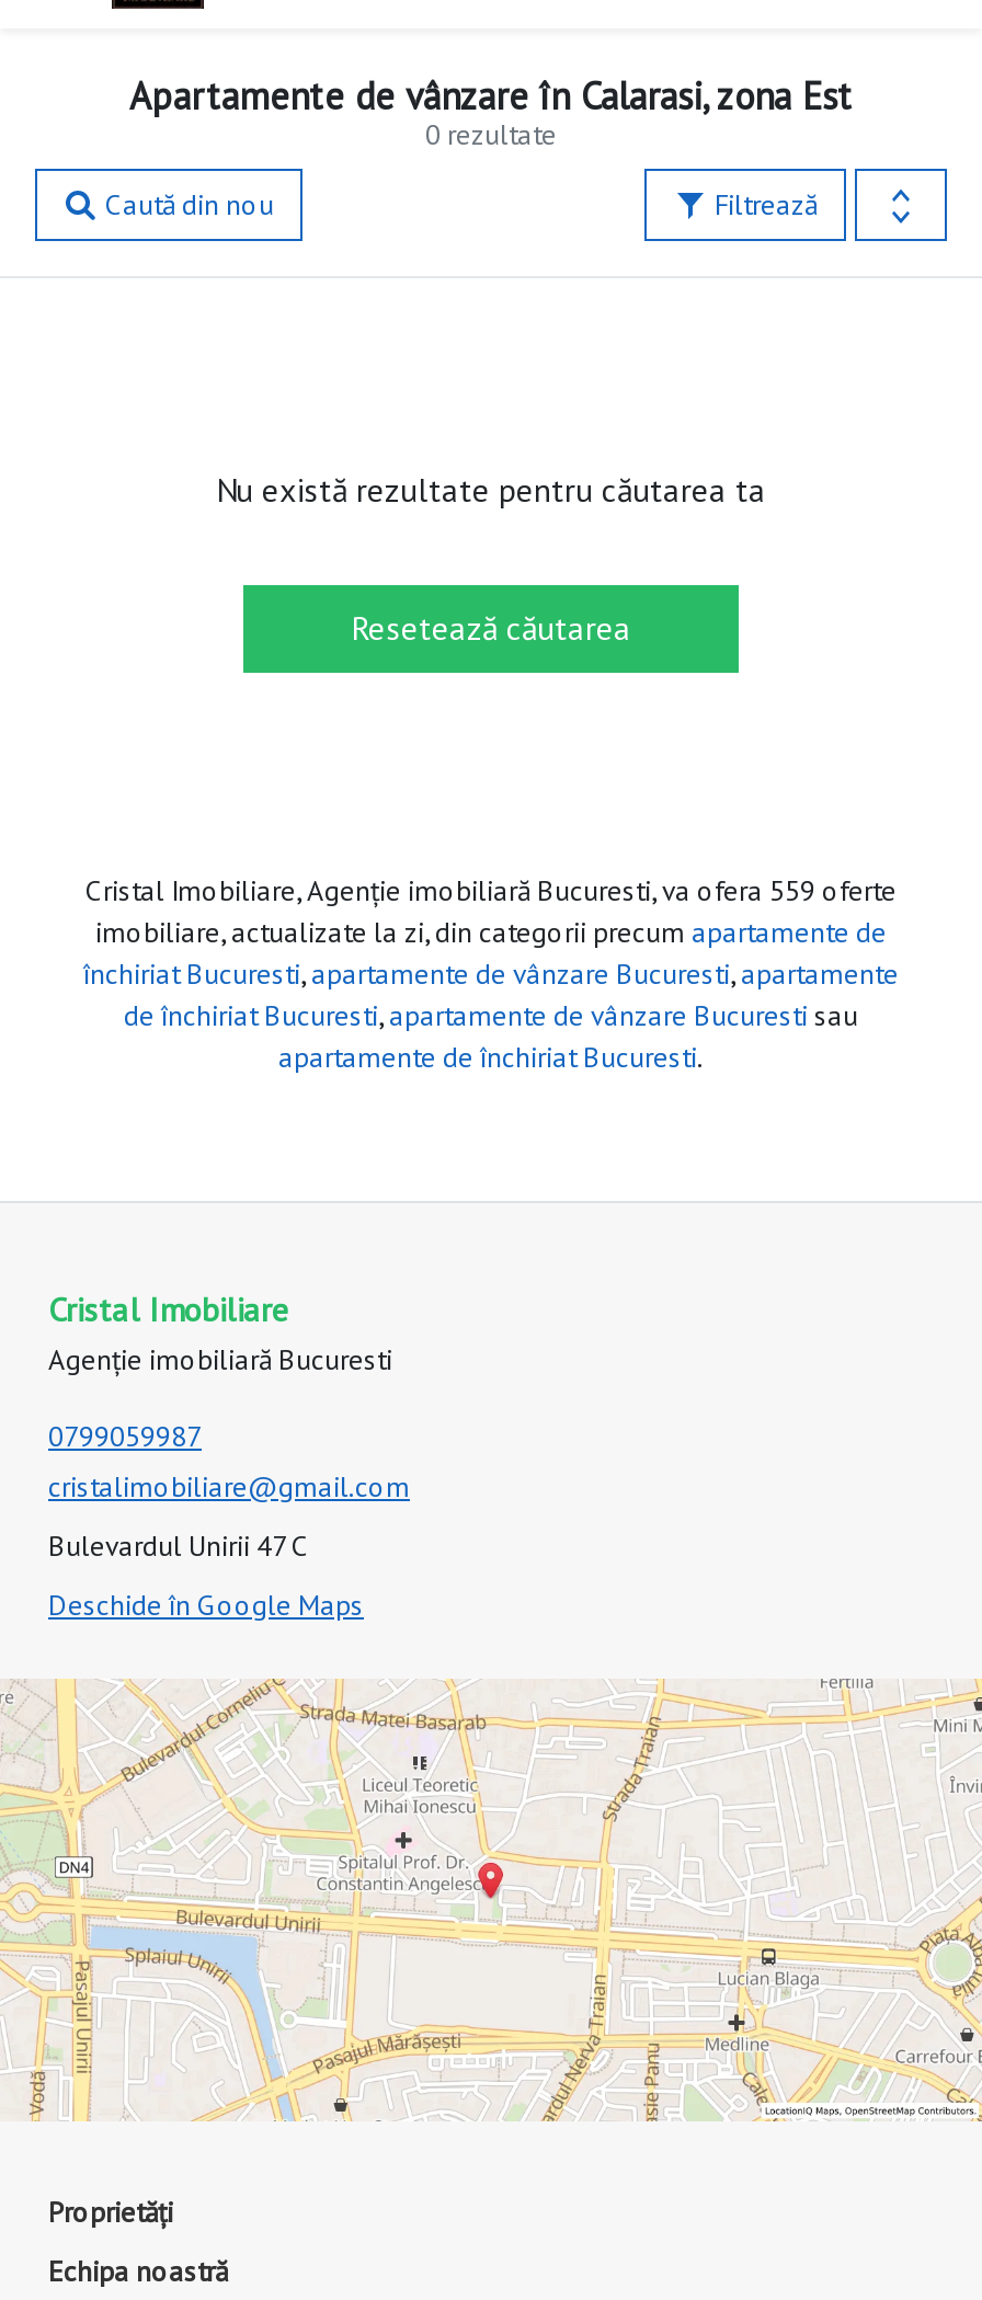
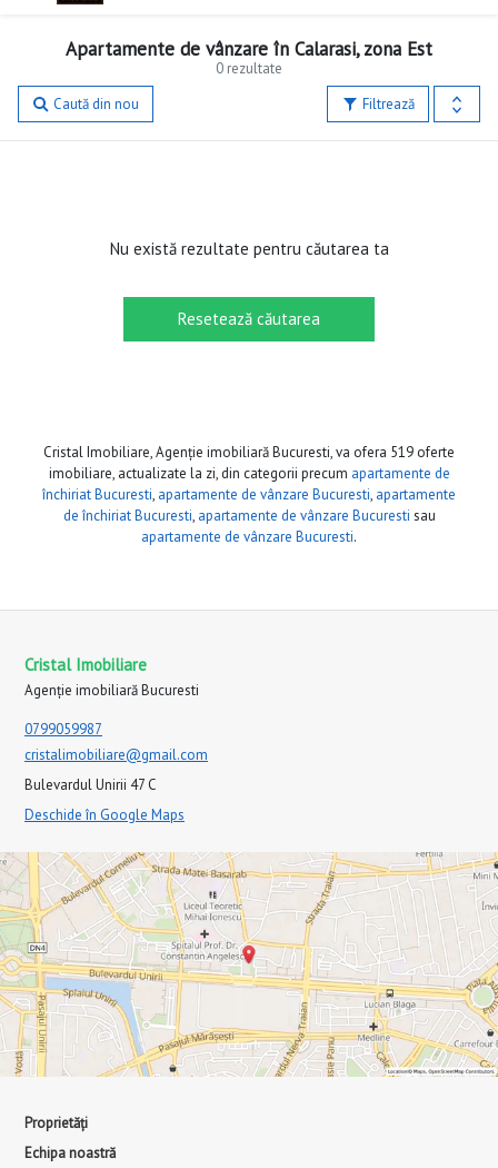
[85,872,897,909] Cristal Imobiliare, Agenție imobiliară Bucuresti, va ofera 559 oferte -> [43,443,455,461] Cristal Imobiliare, Agenție imobiliară Bucuresti, va ofera 519 oferte
[278,1038,704,1076] apartamente de închiriat Bucuresti. -> [141,527,357,546] apartamente de vânzare Bucuresti.

